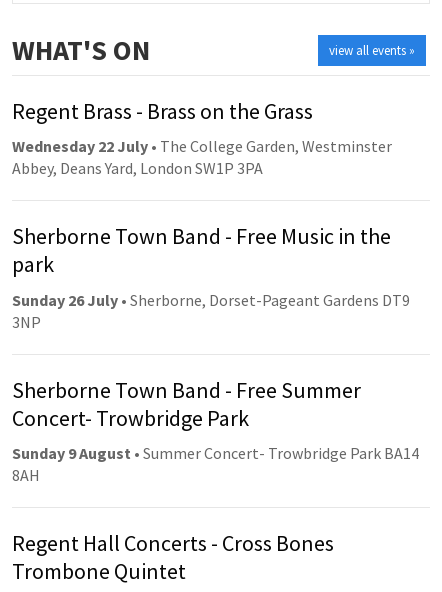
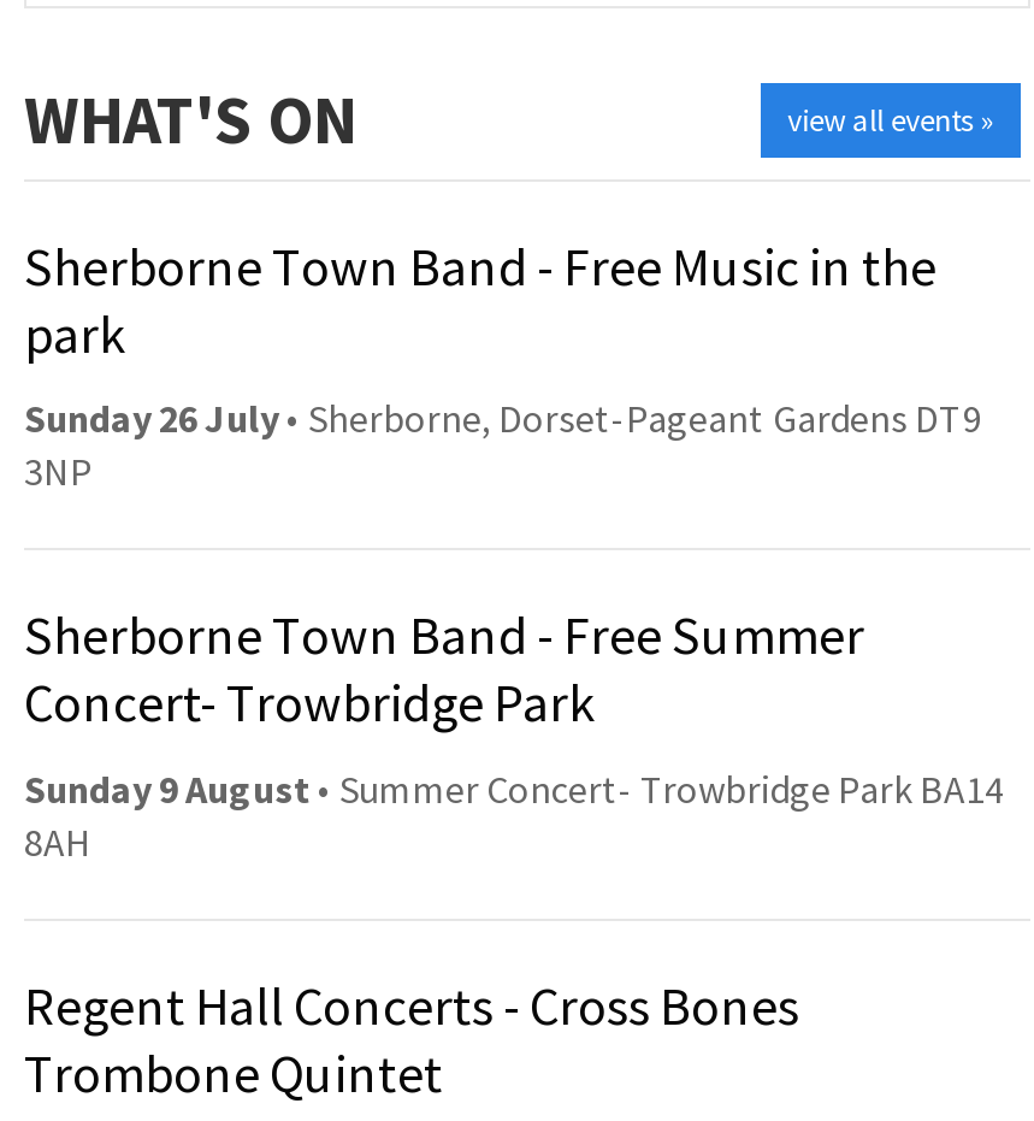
[12,97,392,178] Regent Brass - Brass on the Grass | Wednesday 22 July • The College Garden, Westminster | Abbey, Deans Yard, London SW1P 3PA -> none

